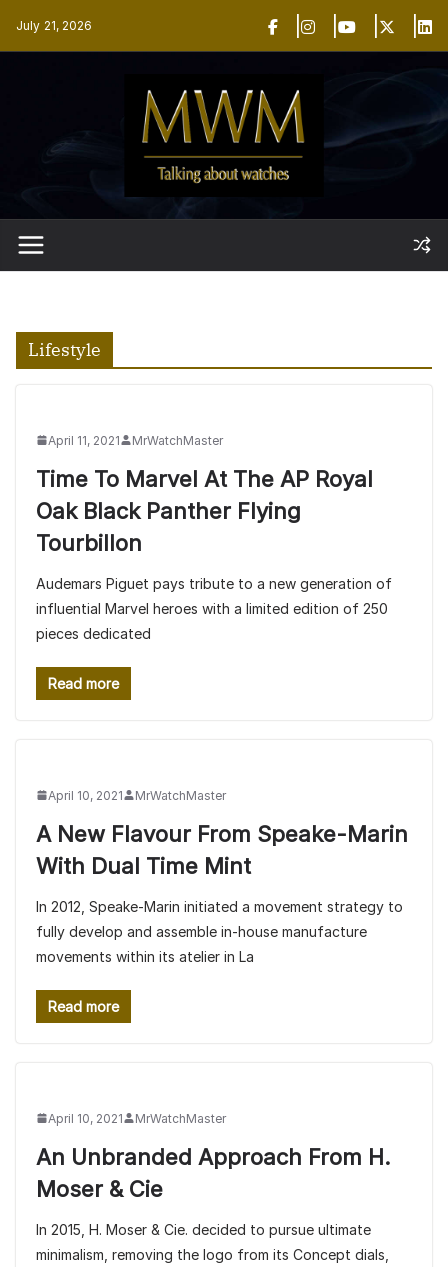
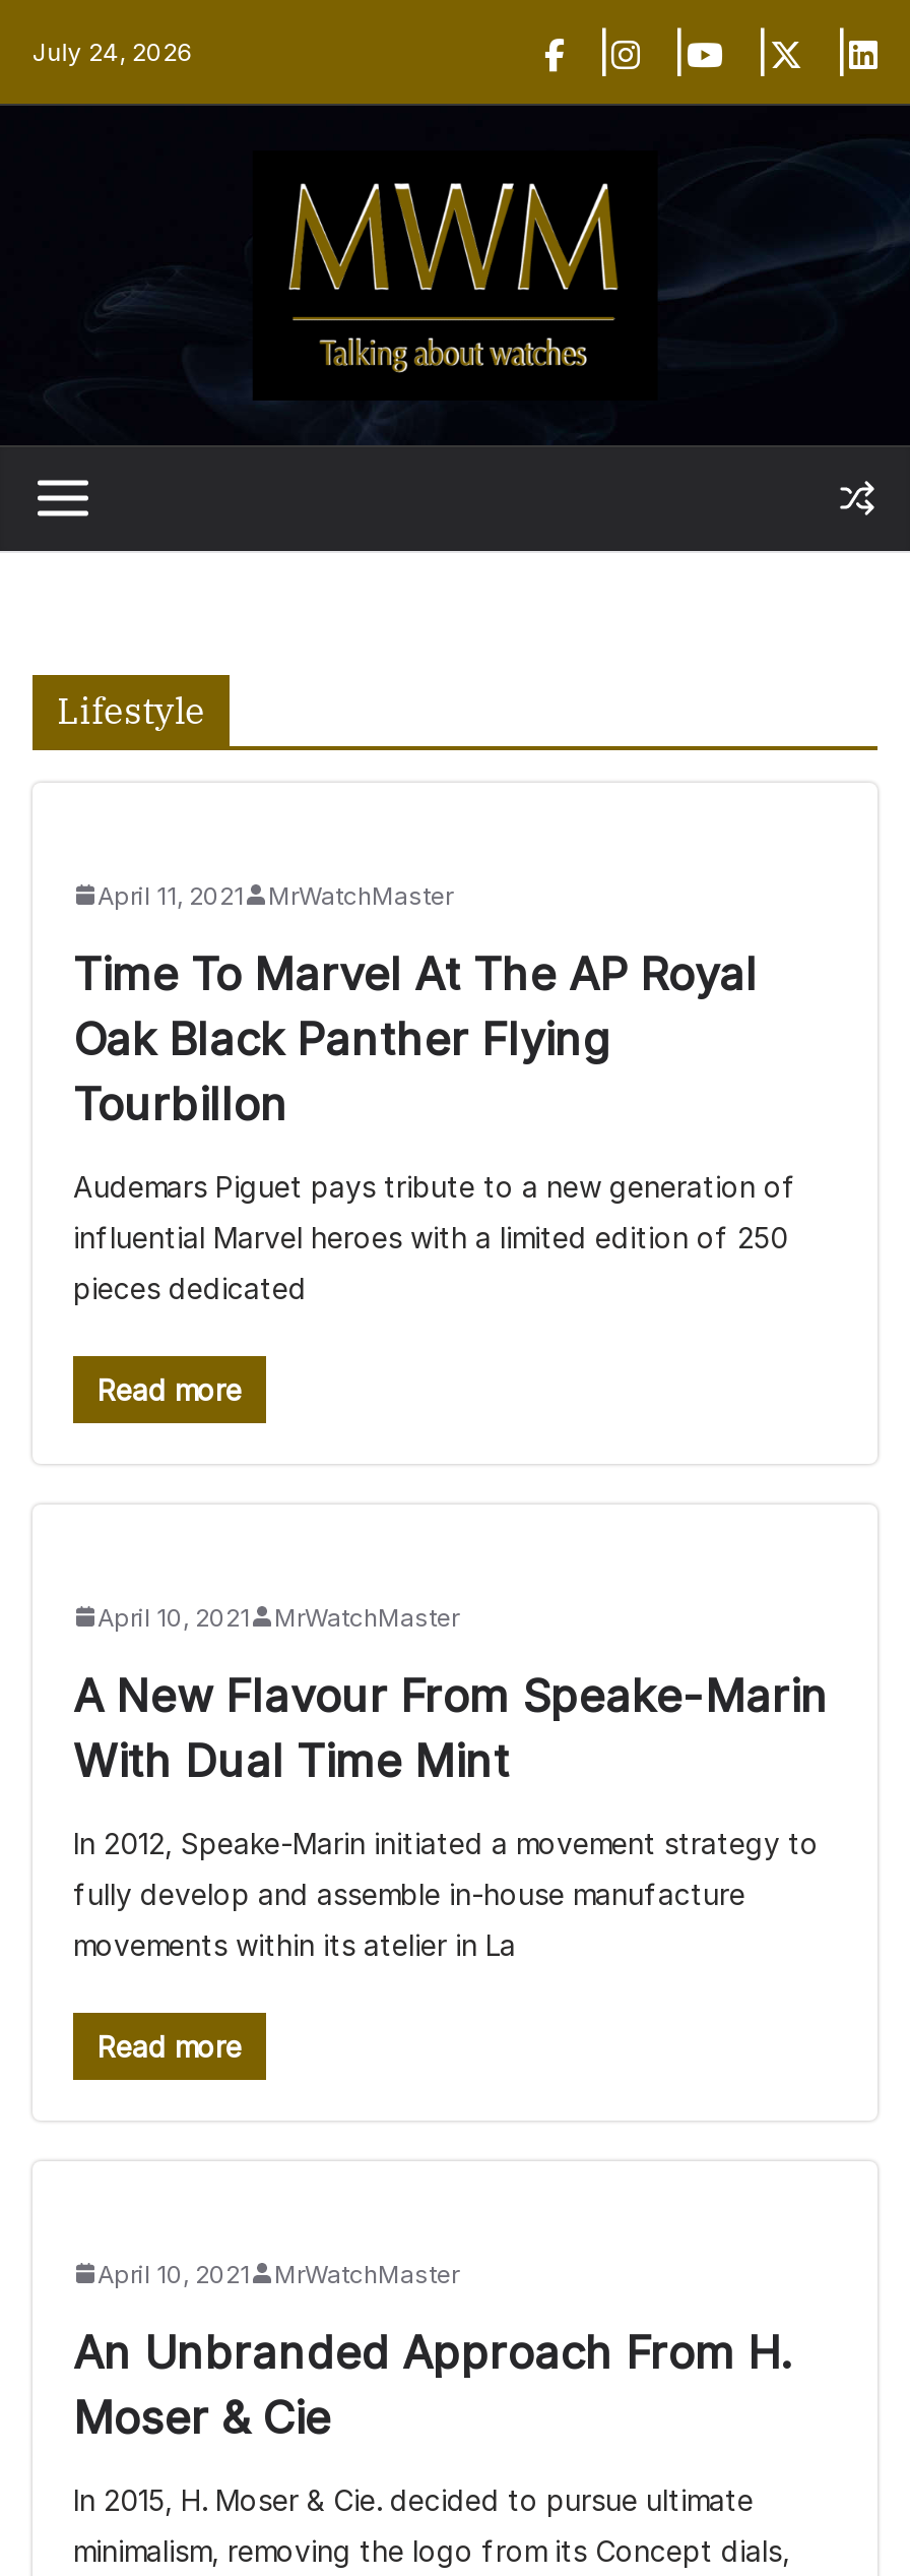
[16,18,92,33] July 21, 2026 -> [32,37,194,67] July 24, 2026

